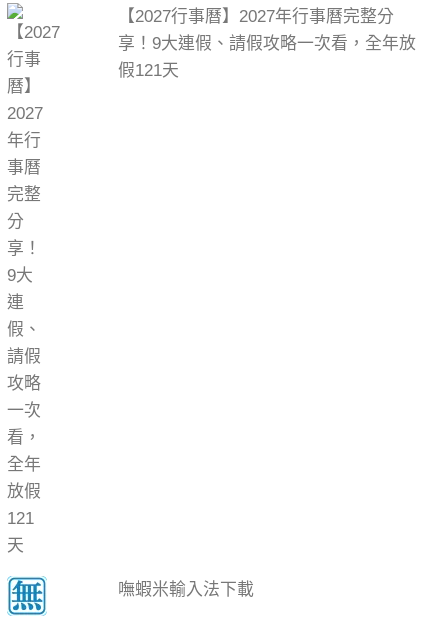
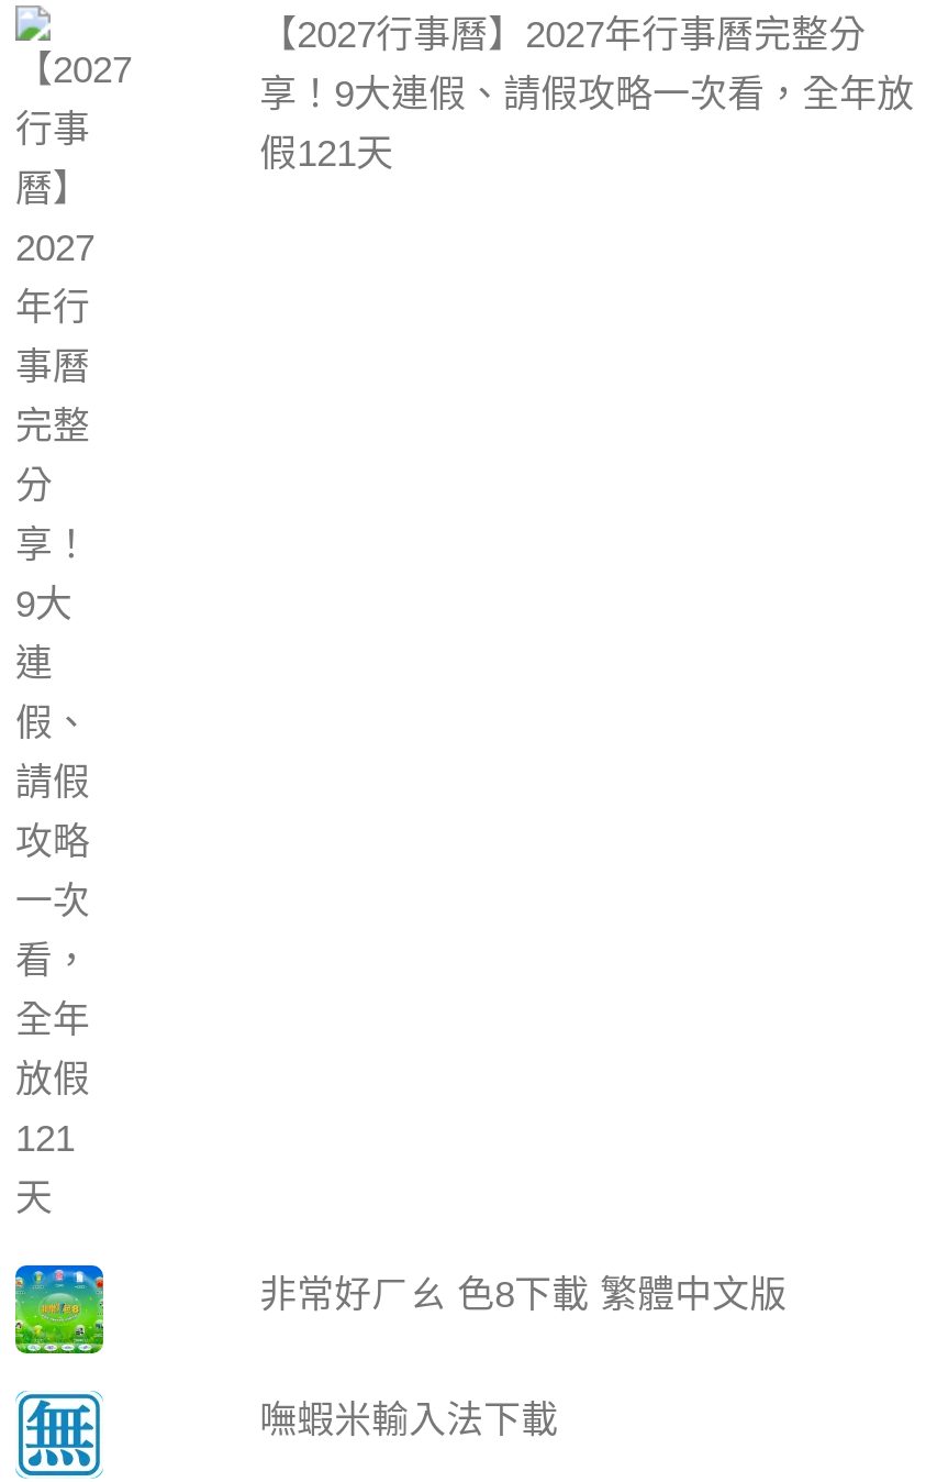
none -> [13,1263,108,1358] [image]
none -> [260,1274,787,1316] 非常好ㄏㄠ 色8下載 繁體中文版

